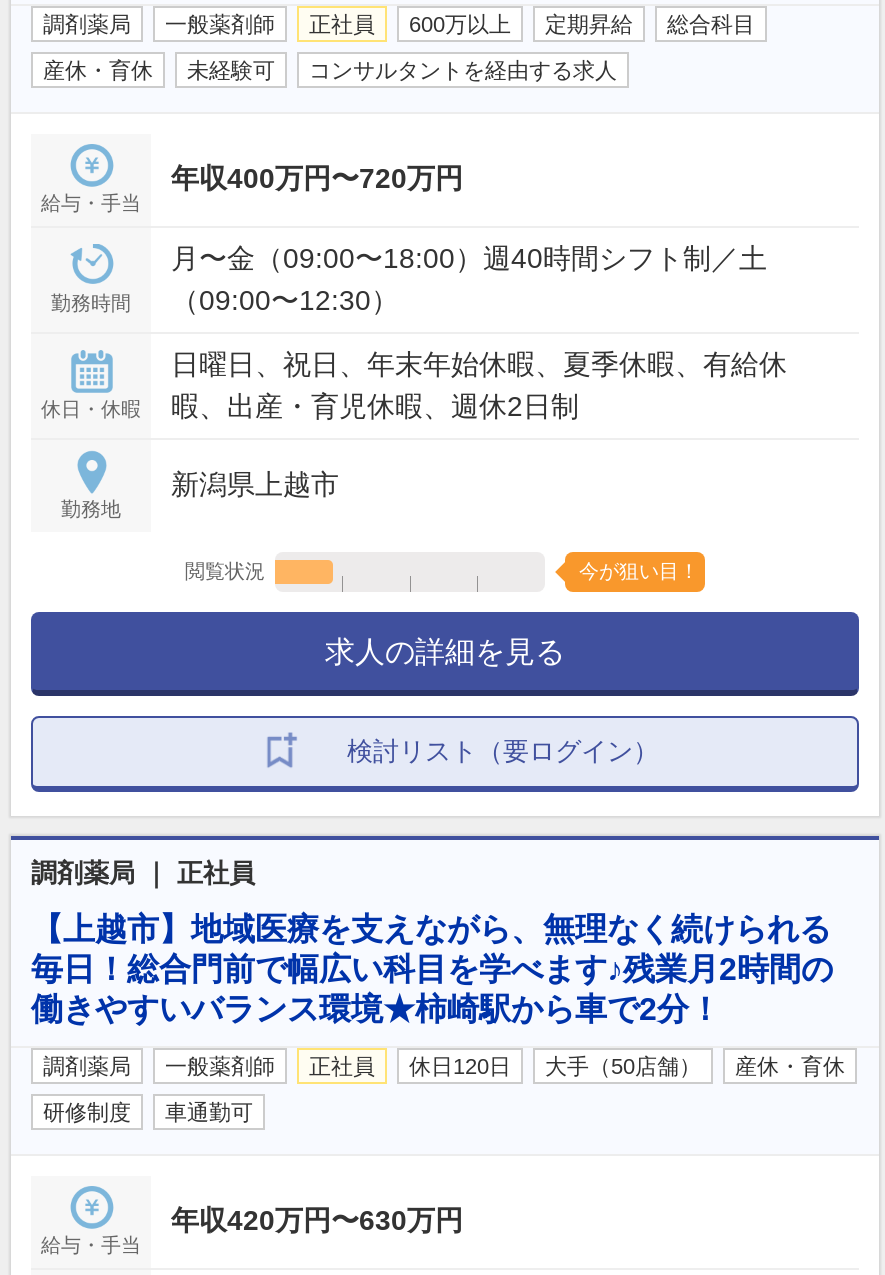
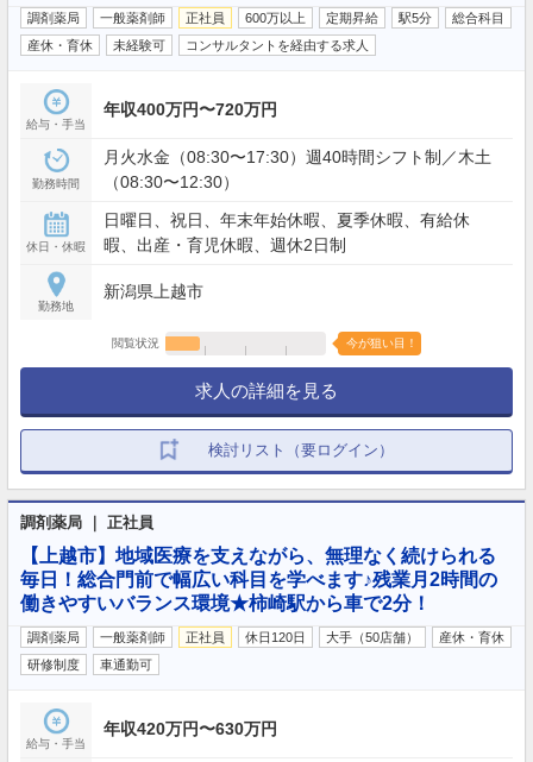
none -> [399,11,432,25] 駅5分
[171,242,767,316] 月〜金（09:00〜18:00）週40時間シフト制／土 | （09:00〜12:30） -> [104,148,491,192] 月火水金（08:30〜17:30）週40時間シフト制／木土 | （08:30〜12:30）

